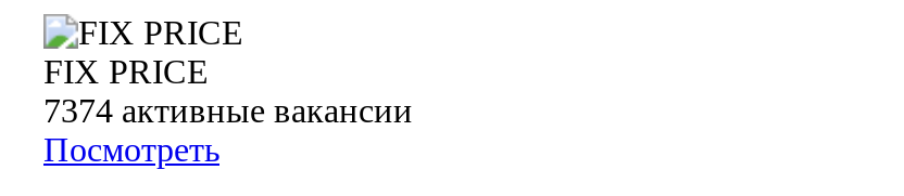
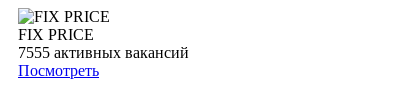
[43,93,413,130] 7374 активные вакансии -> [18,44,189,61] 7555 активных вакансий

